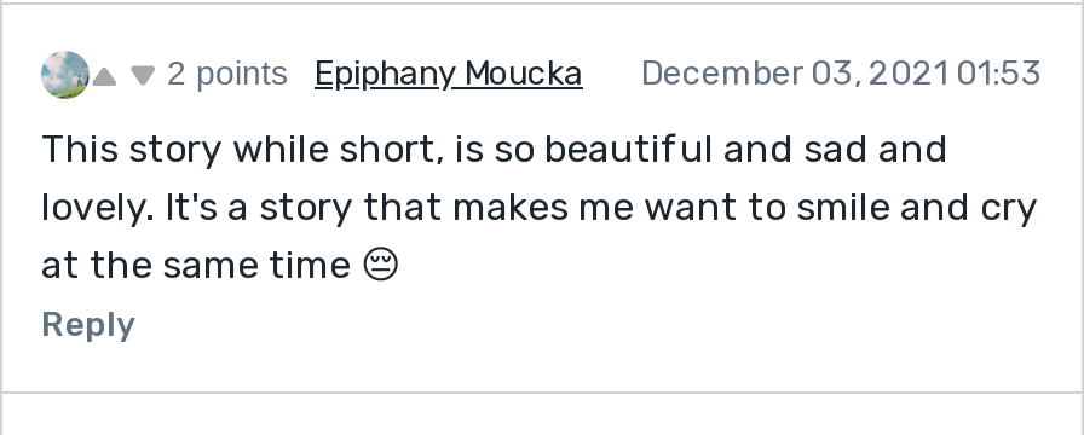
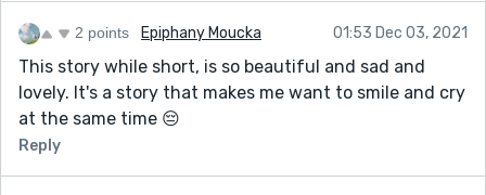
[641,53,1043,94] December 03, 2021 01:53 -> [333,24,468,42] 01:53 Dec 03, 2021

